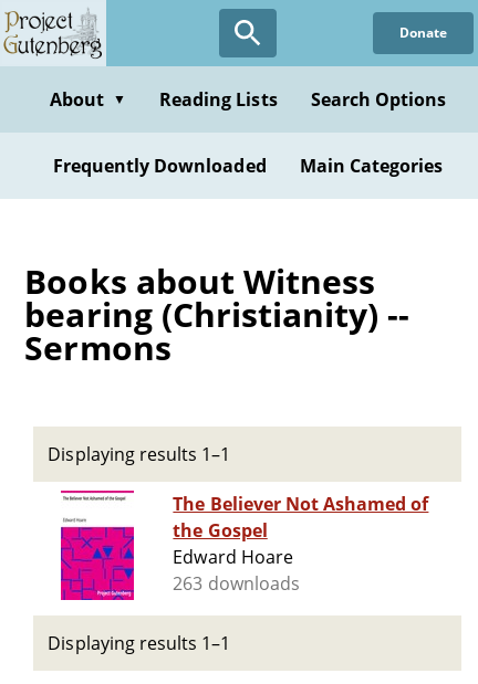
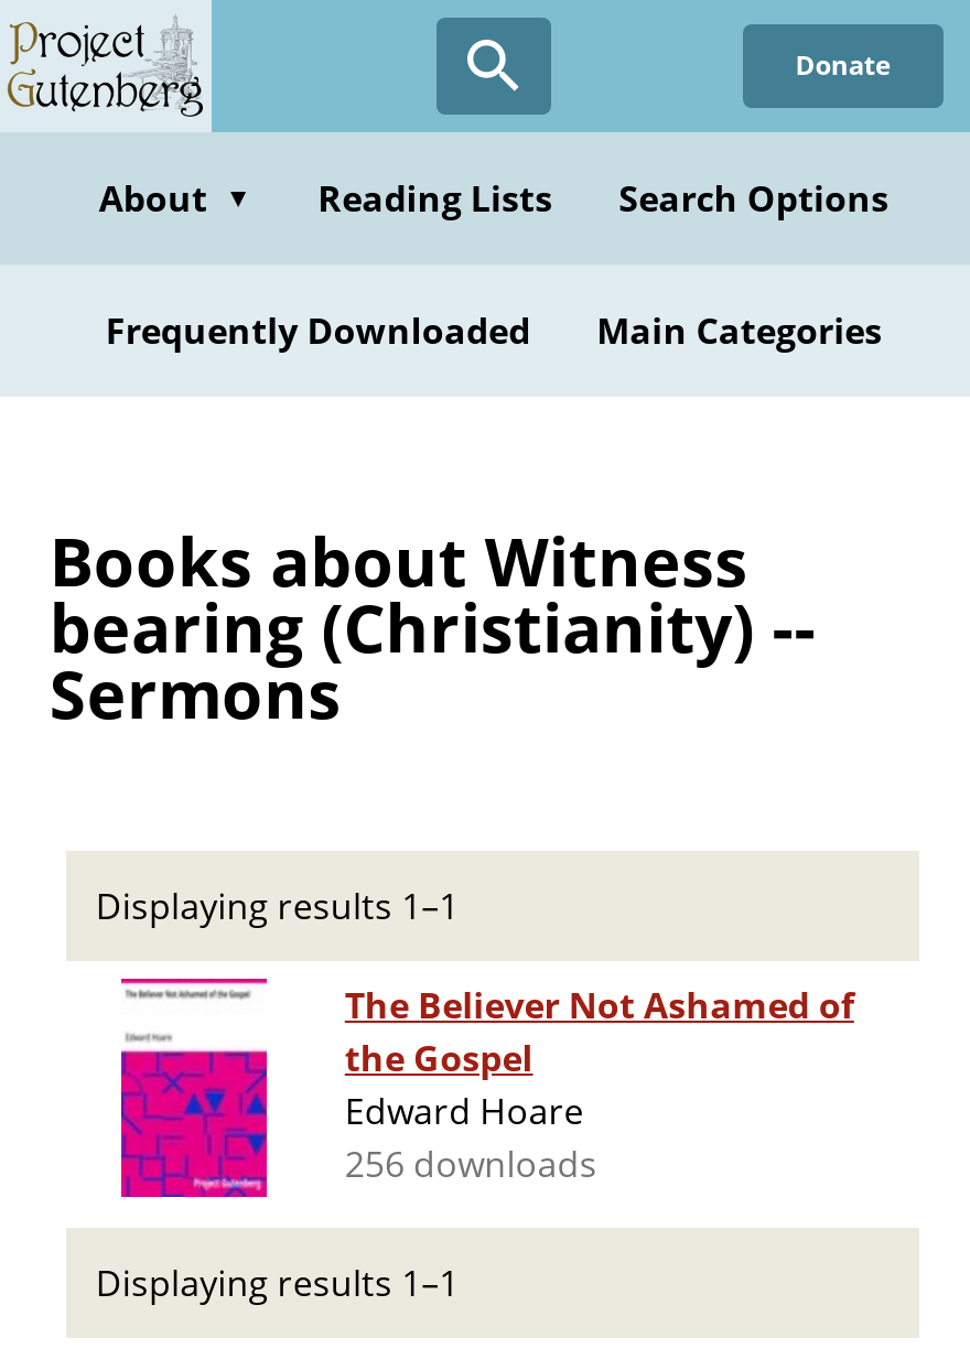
[173,572,300,596] 263 downloads -> [345,1140,597,1189] 256 downloads

